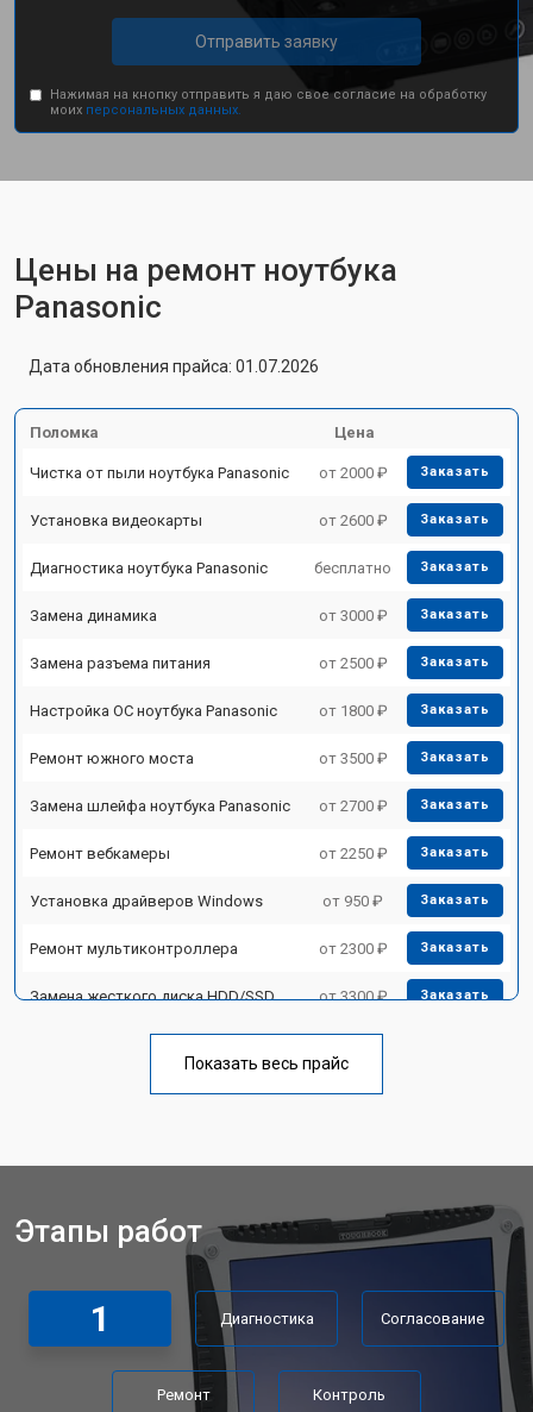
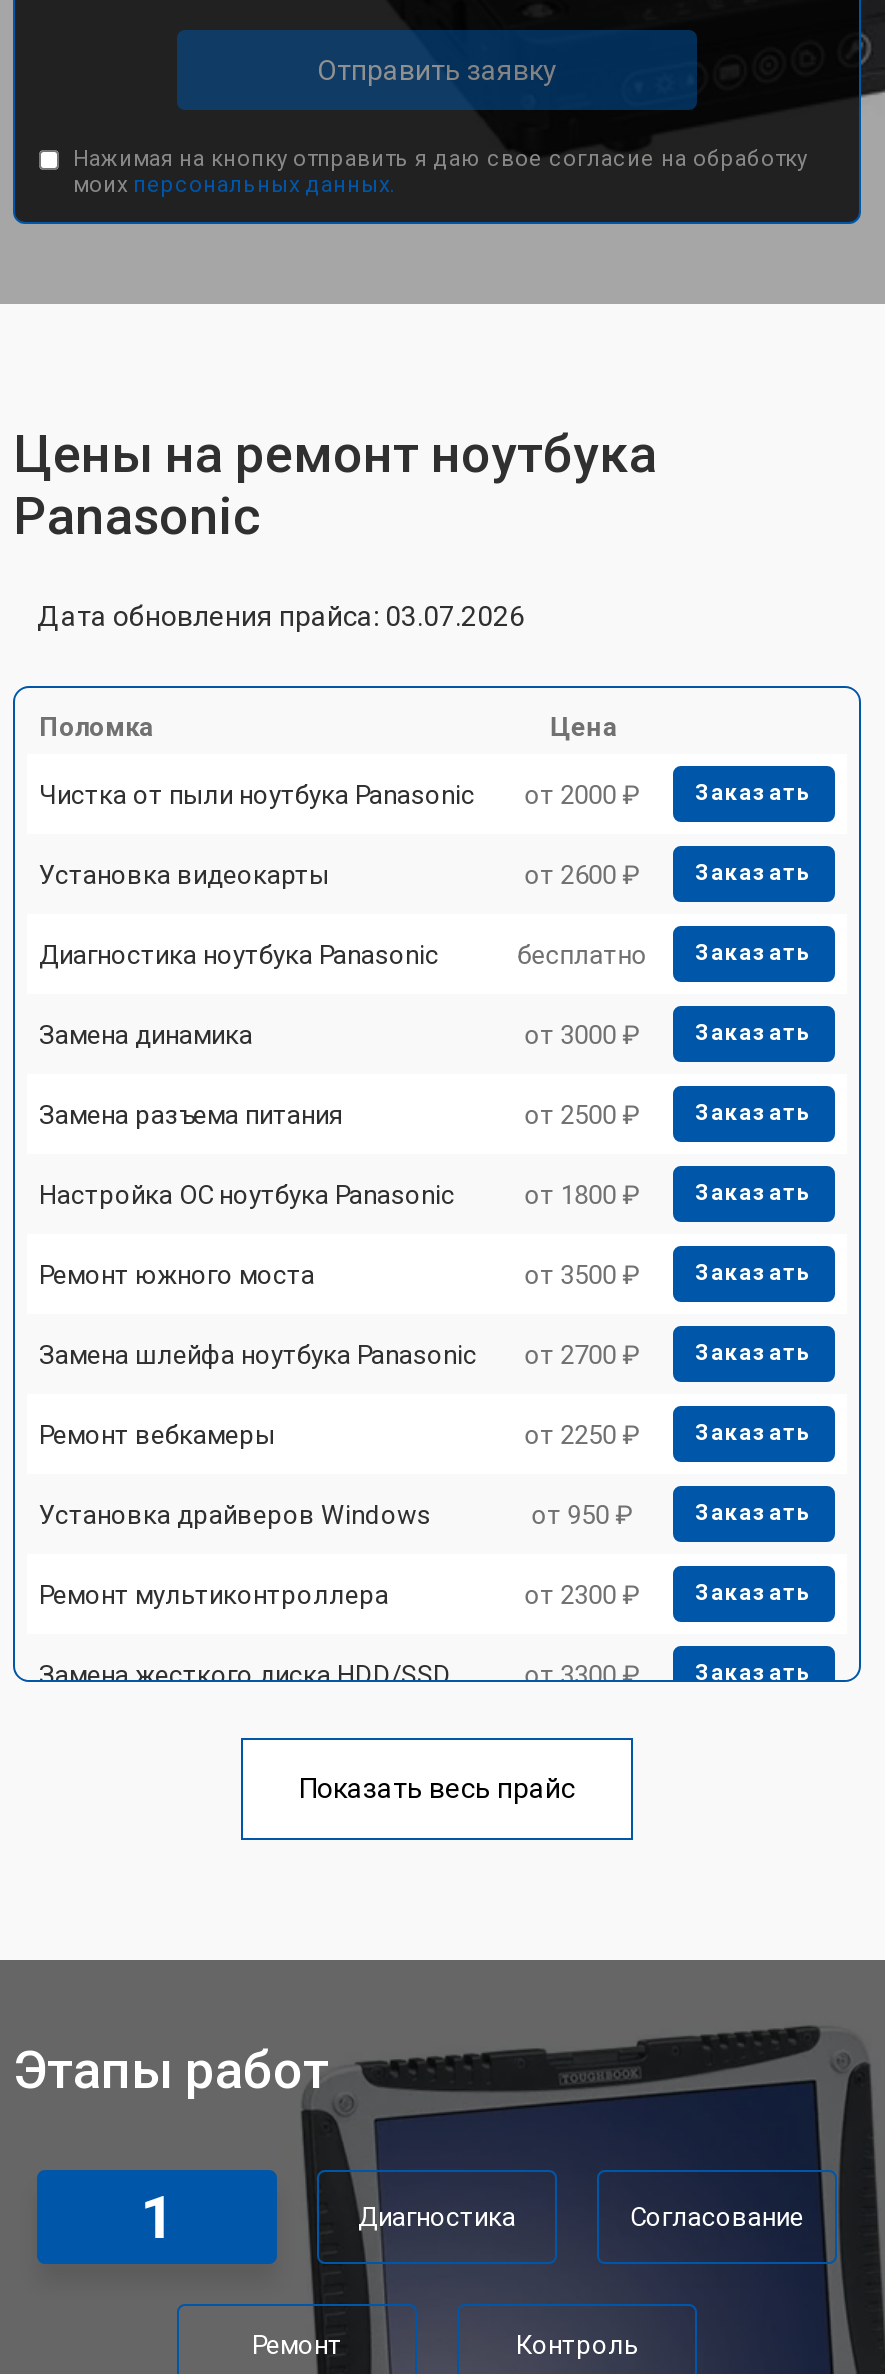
[29,357,319,376] Дата обновления прайса: 01.07.2026 -> [37,600,525,632] Дата обновления прайса: 03.07.2026

